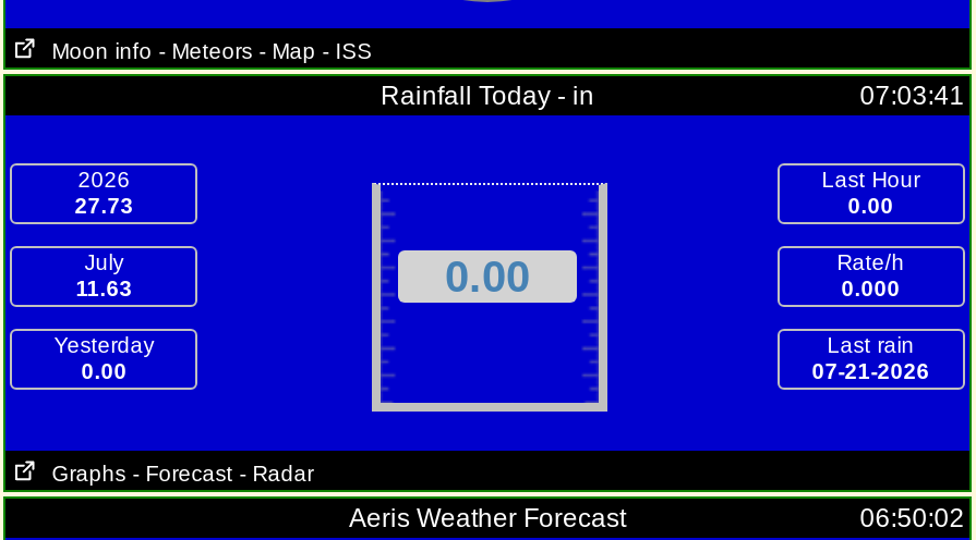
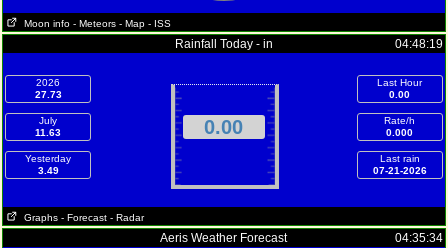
[860,81,965,111] 07:03:41 -> [395,37,443,51] 04:48:19
[81,359,127,383] 0.00 -> [38,165,59,176] 3.49
[860,503,965,533] 06:50:02 -> [395,231,443,245] 04:35:34

